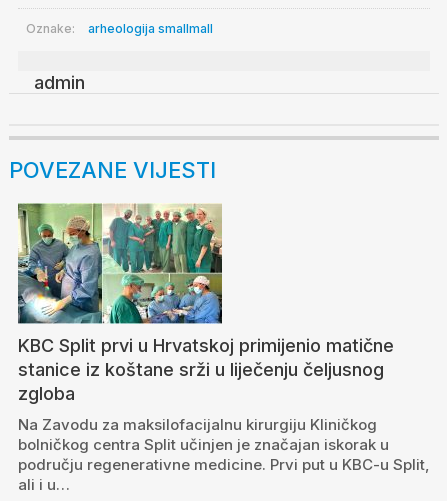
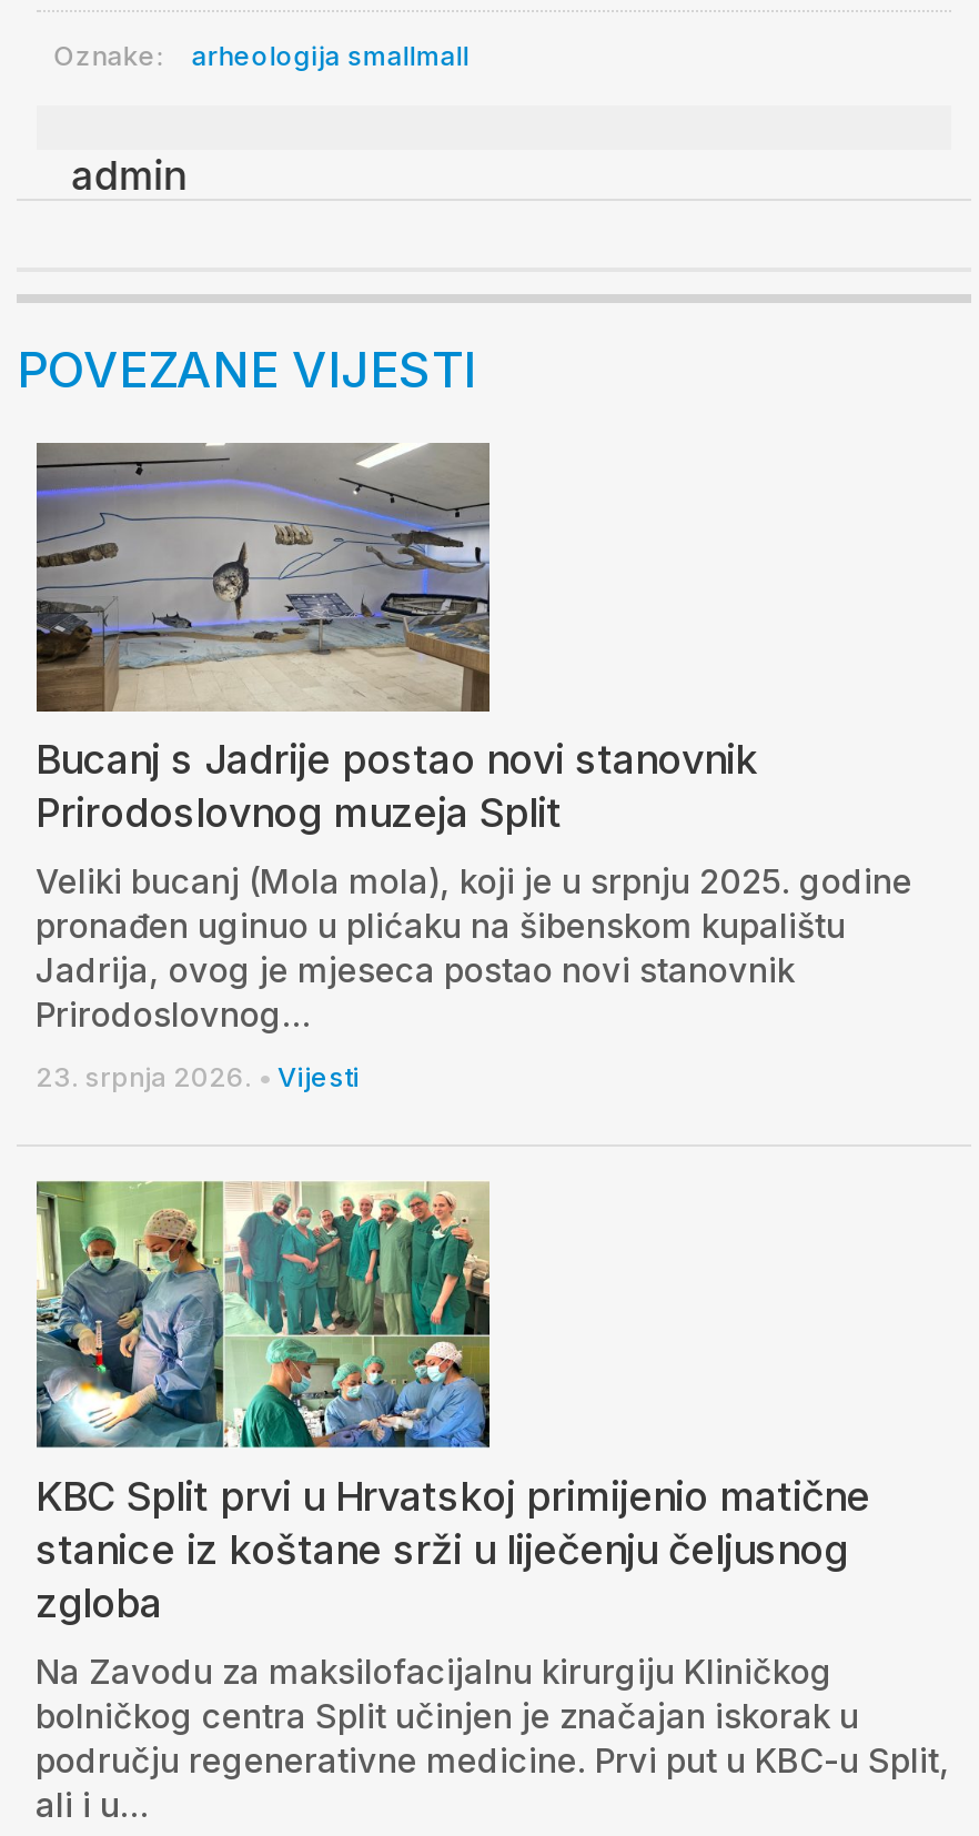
none -> [34,441,912,1092] [image] | Bucanj s Jadrije postao novi stanovnik | Prirodoslovnog muzeja Split | Veliki bucanj (Mola mola), koji je u srpnju 2025. godine | pronađen uginuo u plićaku na šibenskom kupalištu | Jadrija, ovog je mjeseca postao novi stanovnik | Prirodoslovnog… | 23. srpnja 2026. • Vijesti

